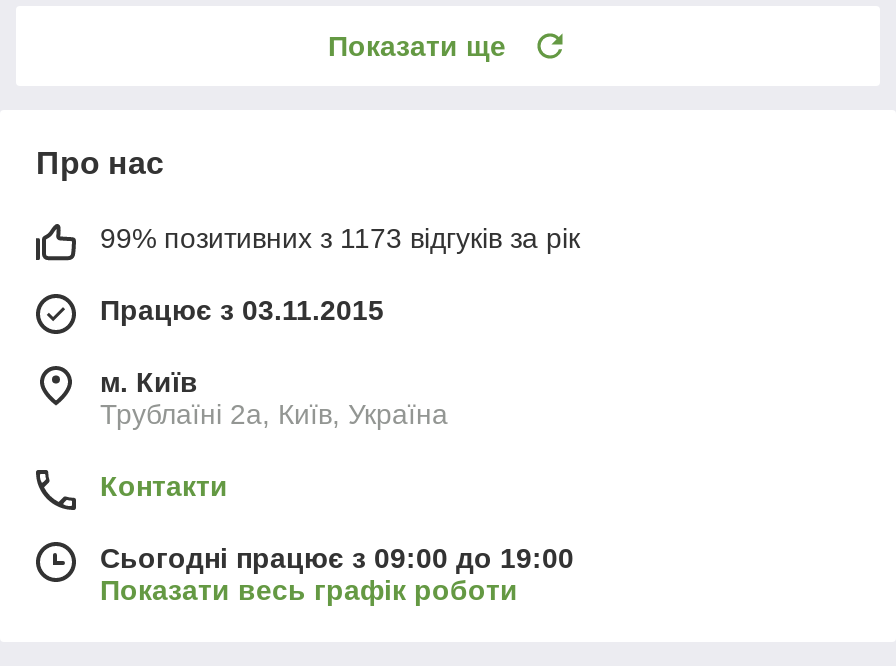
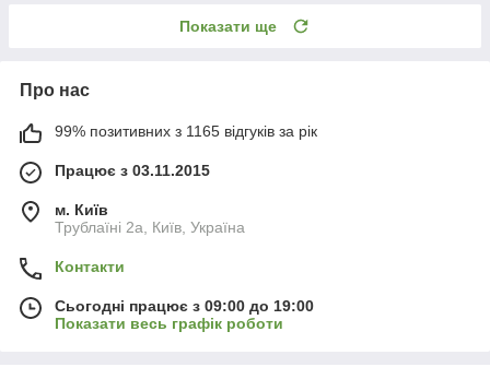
[100,222,580,254] 99% позитивних з 1173 відгуків за рік -> [55,122,317,140] 99% позитивних з 1165 відгуків за рік

